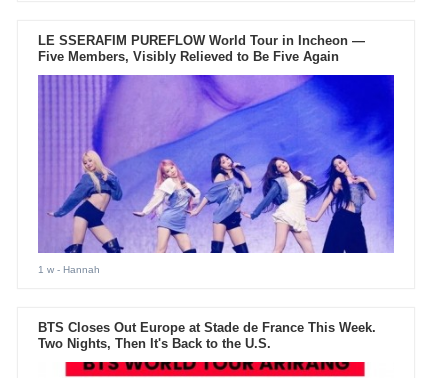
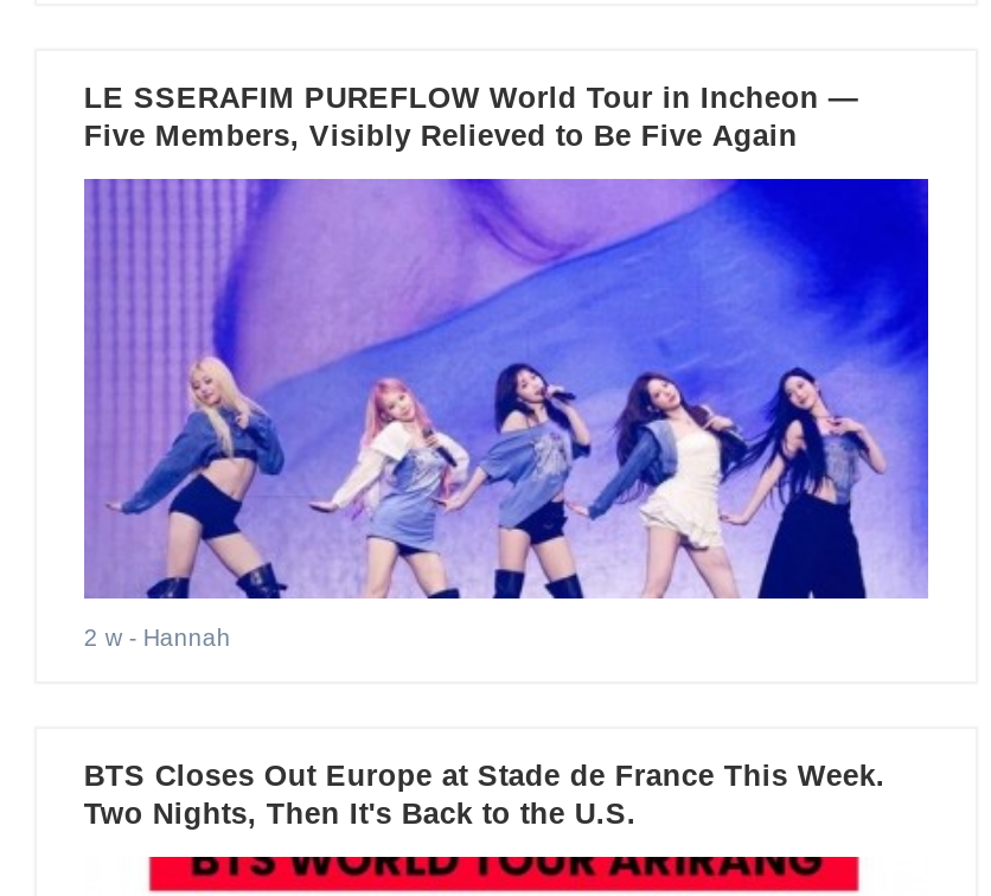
[38,263,100,274] 1 w - Hannah -> [84,625,231,651] 2 w - Hannah

